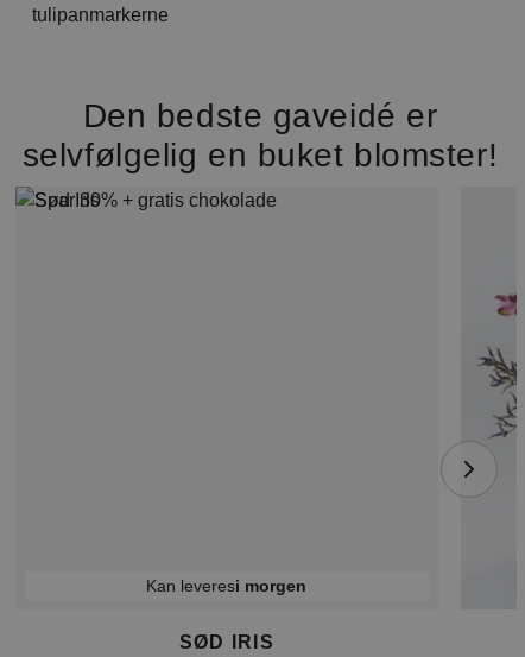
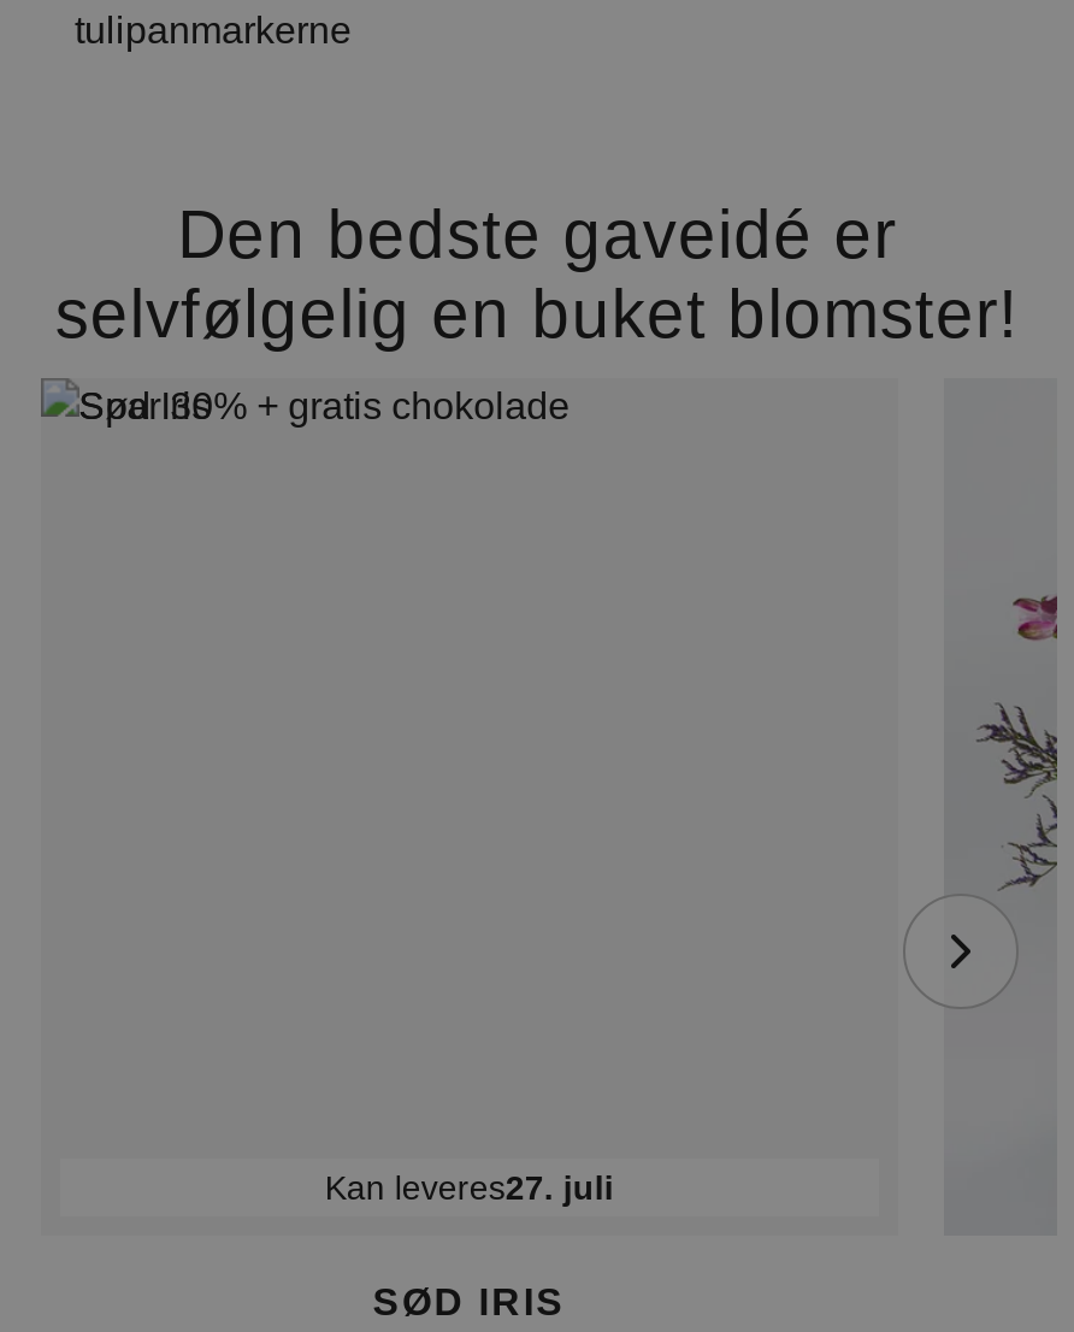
[146,576,307,595] Kan leveresi morgen -> [325,1168,614,1207] Kan leveres27. juli

